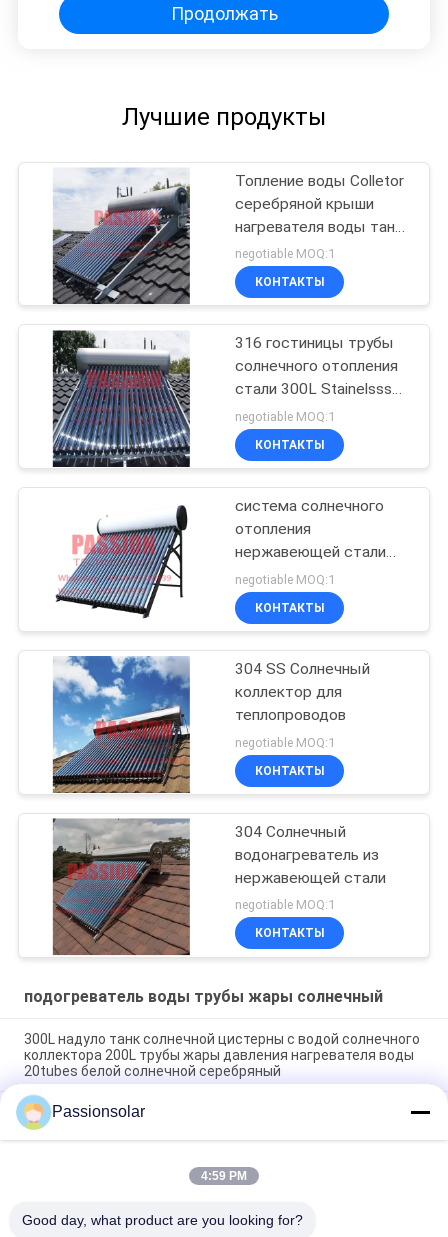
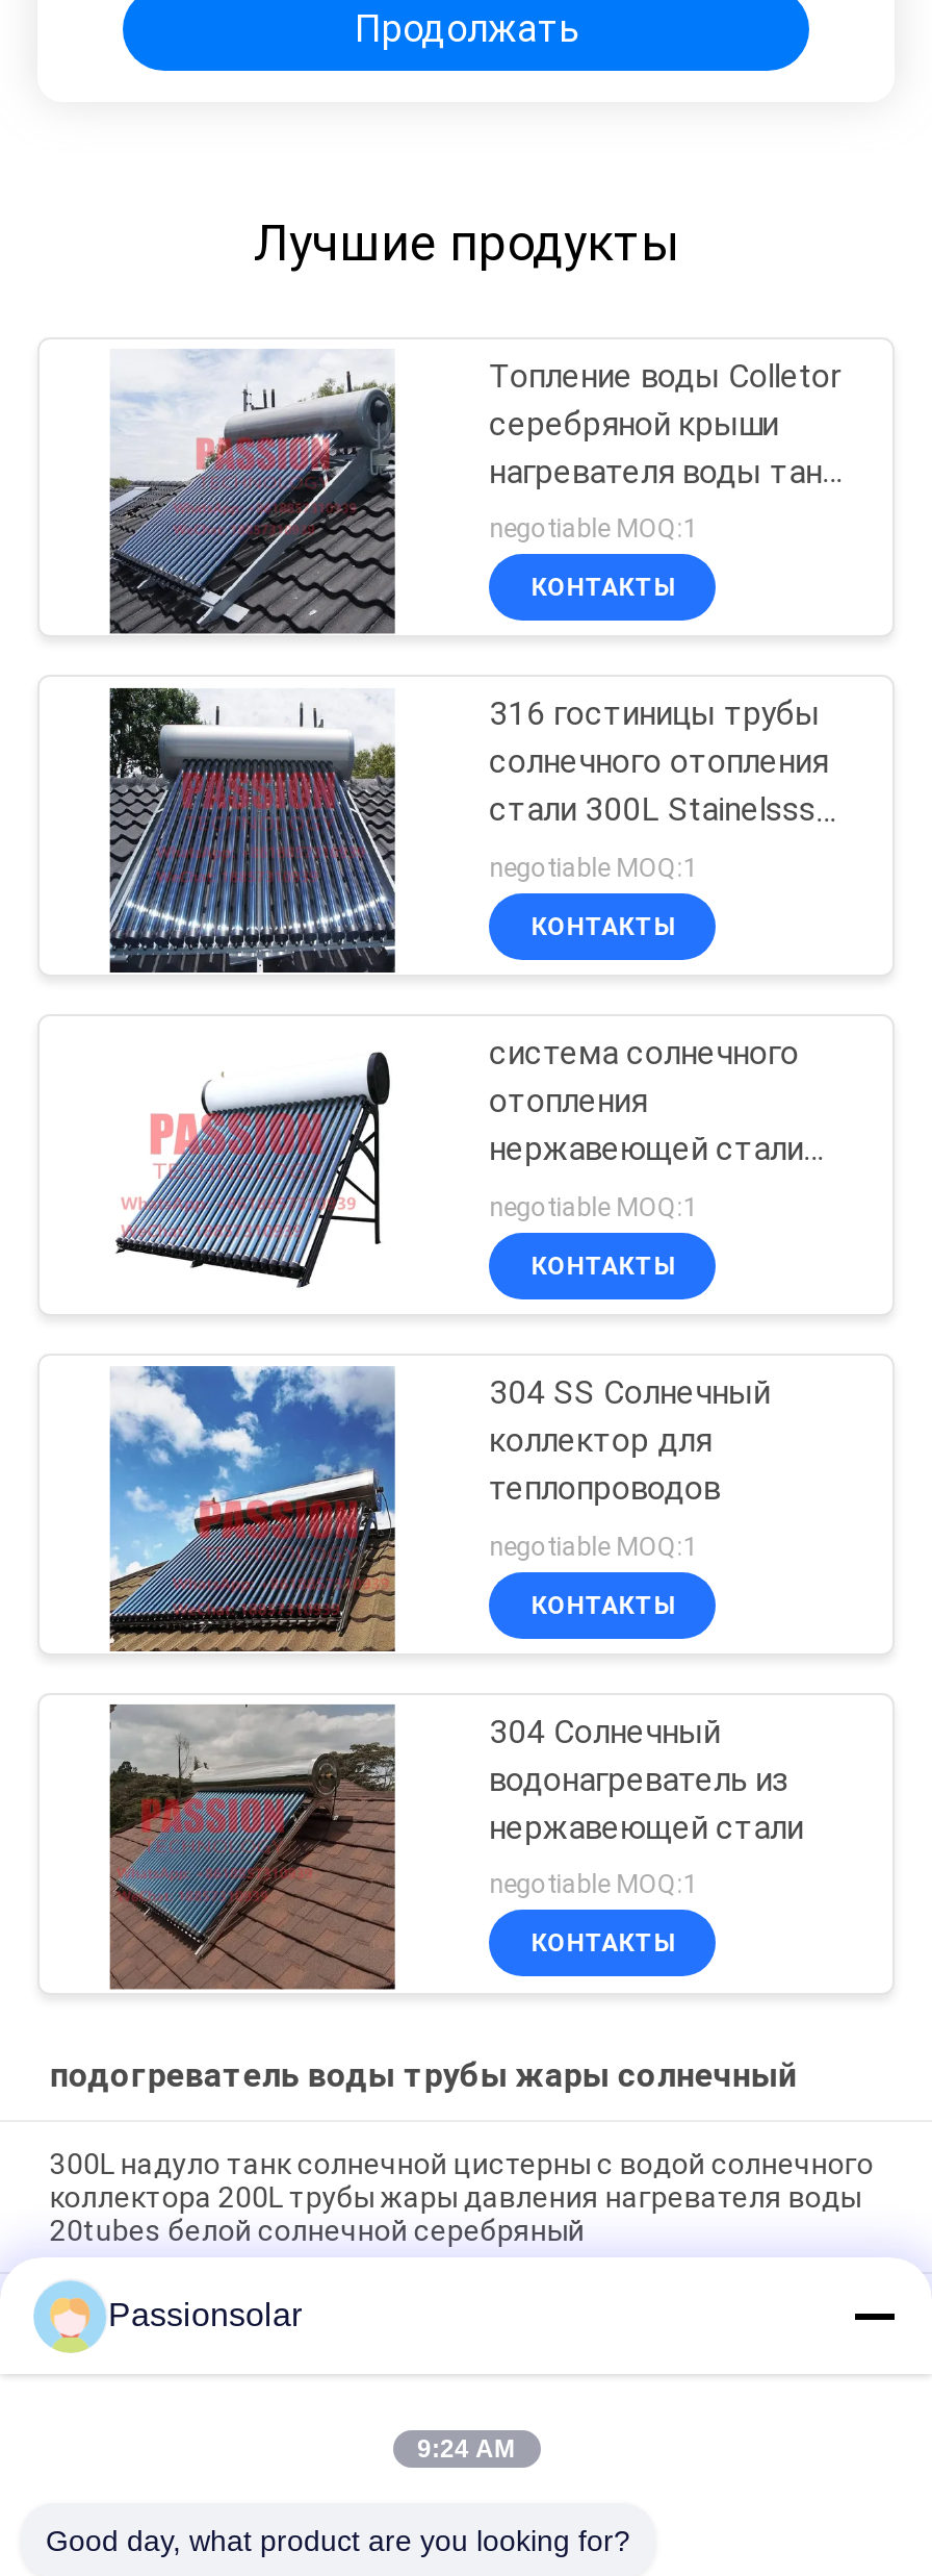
[201,1169,247,1183] 4:59 PM -> [417,2434,515,2464] 9:24 AM

